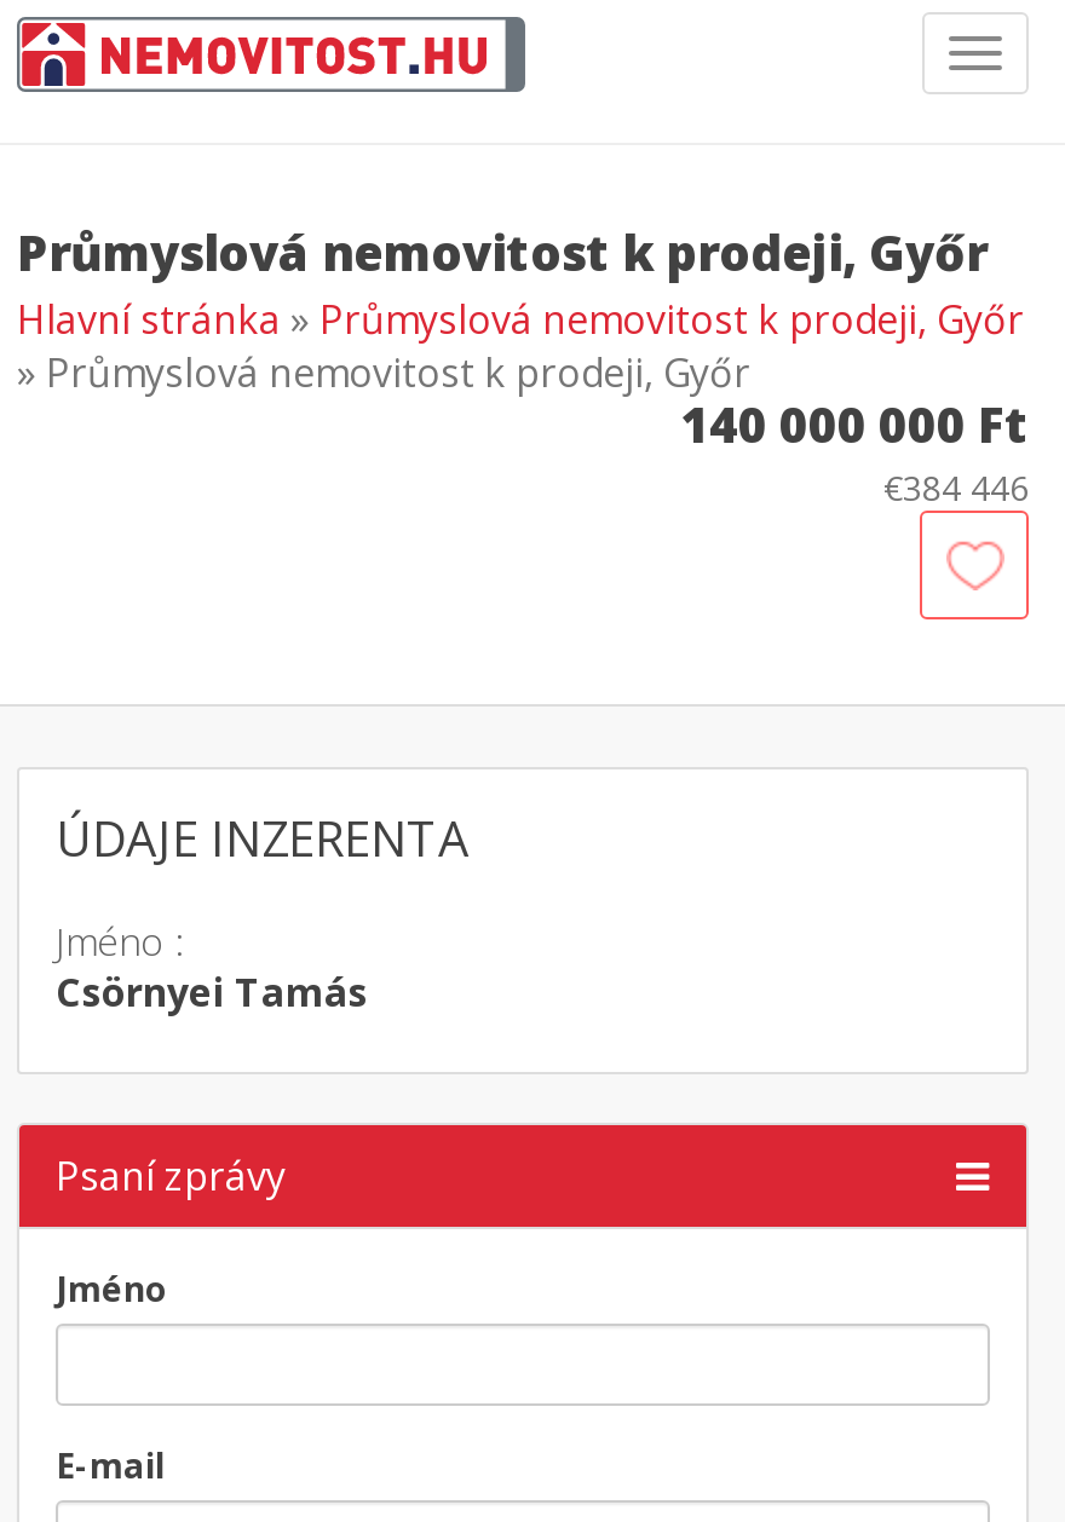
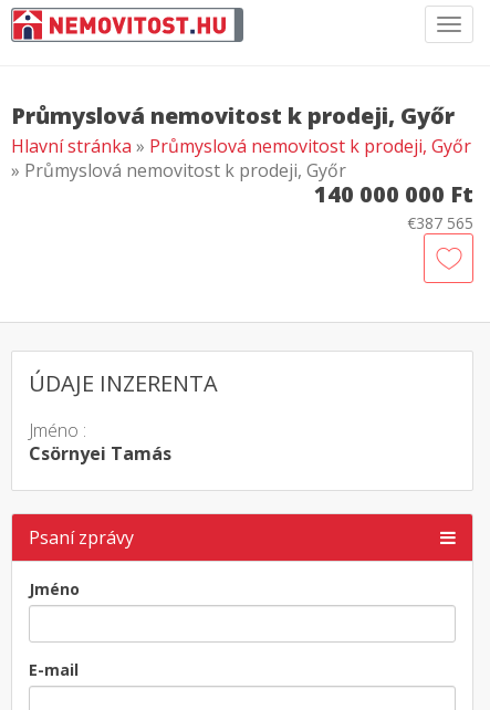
[883,465,1029,511] €384 446 -> [407,212,473,233] €387 565

